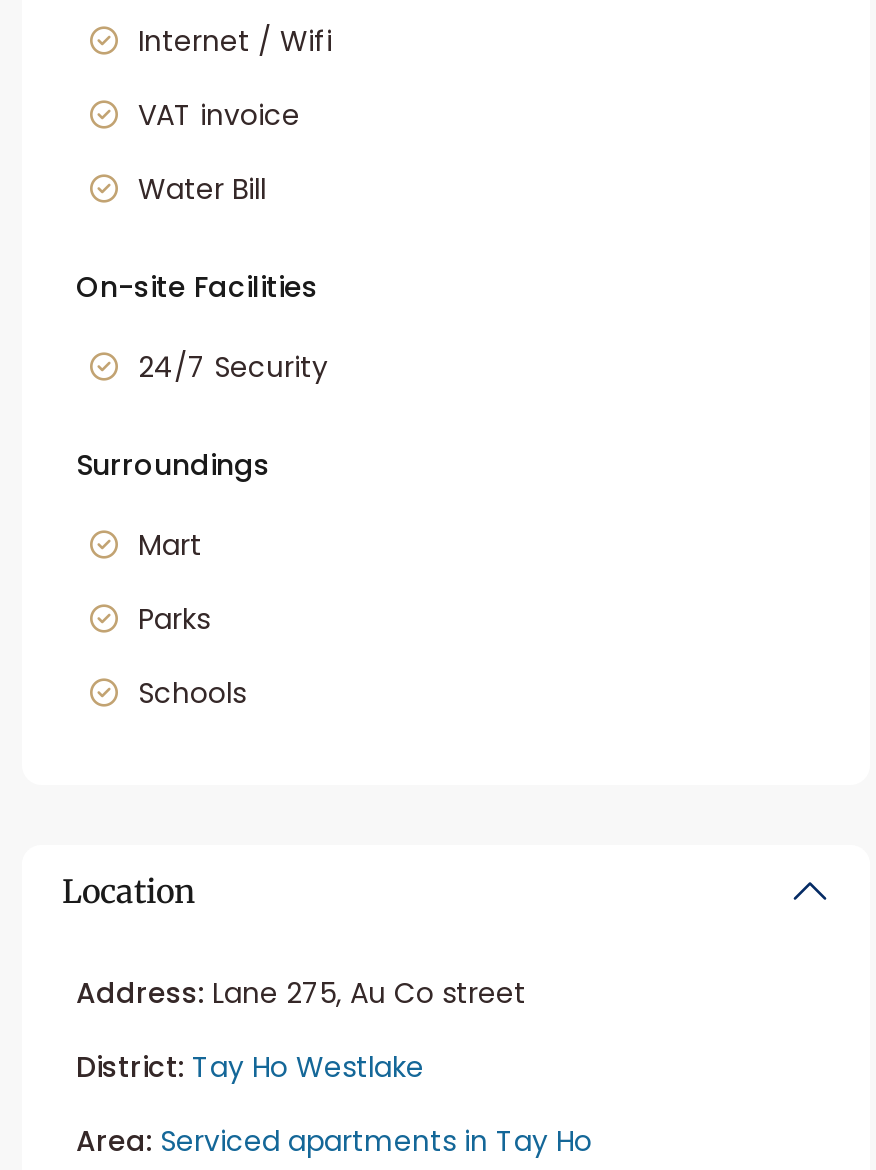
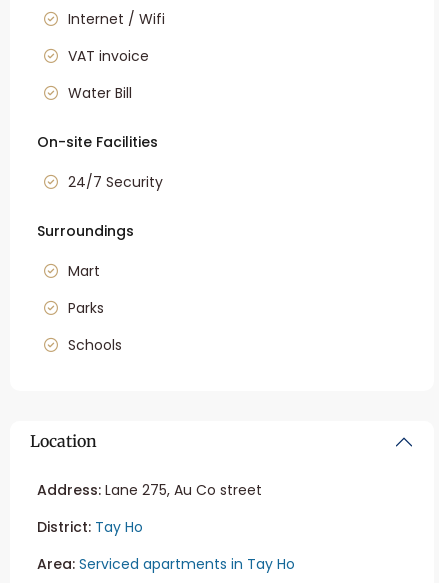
[76,1047,424,1087] District: Tay Ho Westlake -> [37,517,143,537] District: Tay Ho

